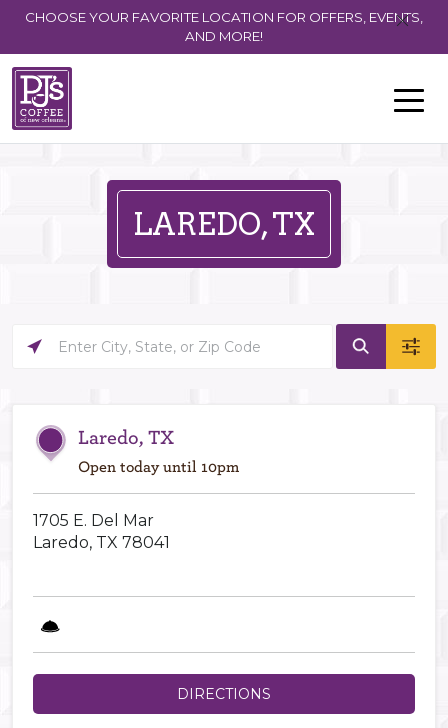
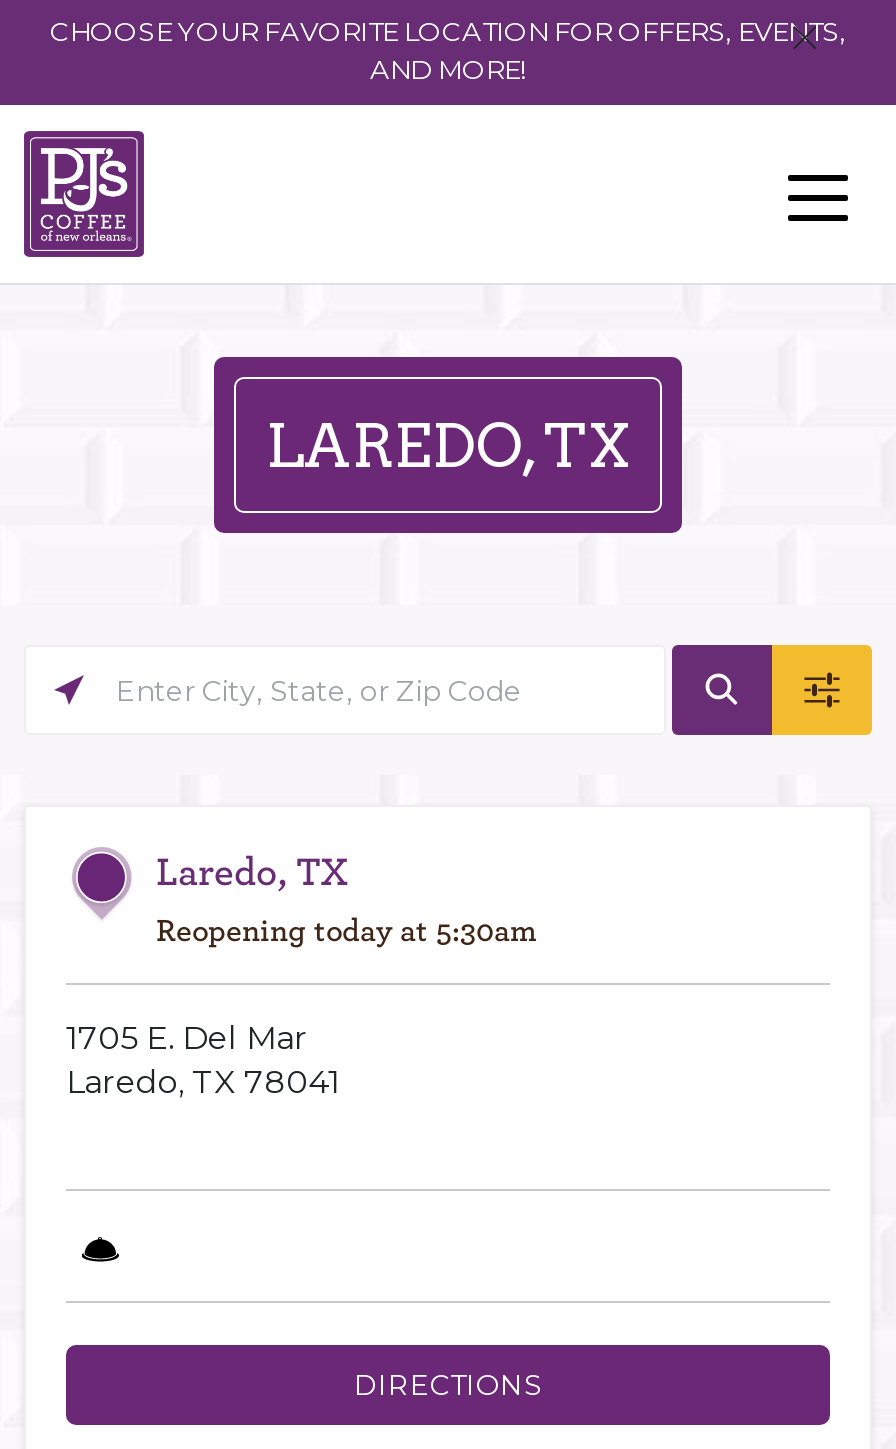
[78,457,239,475] Open today until 10pm -> [156,912,536,948] Reopening today at 5:30am

